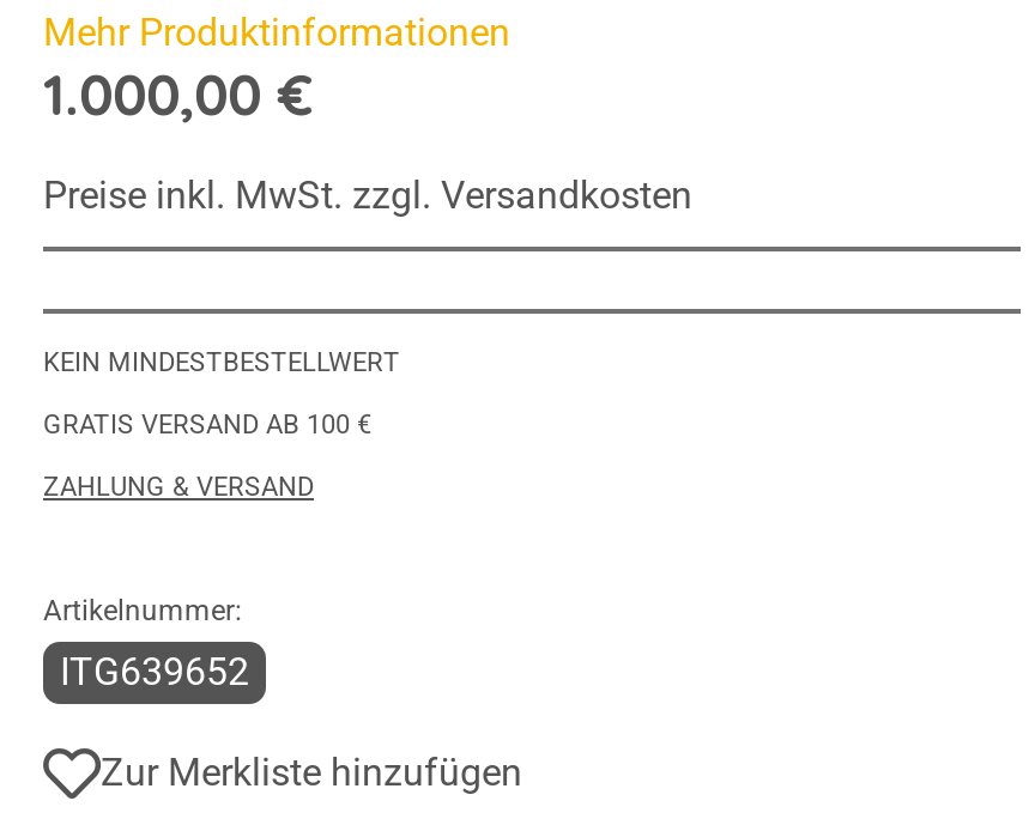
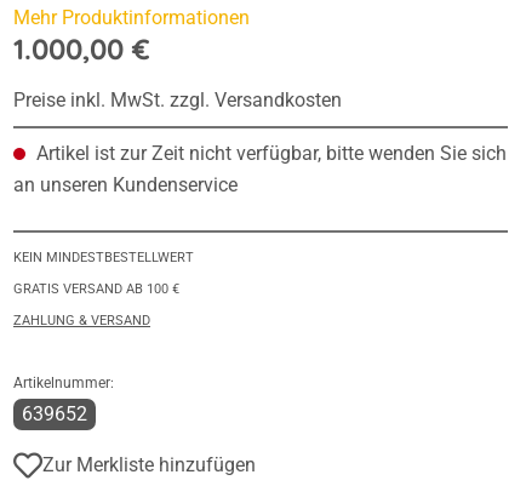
none -> [13,142,507,196] Artikel ist zur Zeit nicht verfügbar, bitte wenden Sie sich | an unseren Kundenservice
[60,650,249,695] ITG639652 -> [22,402,87,425] 639652

